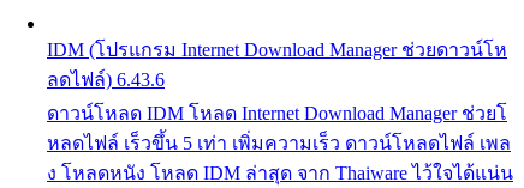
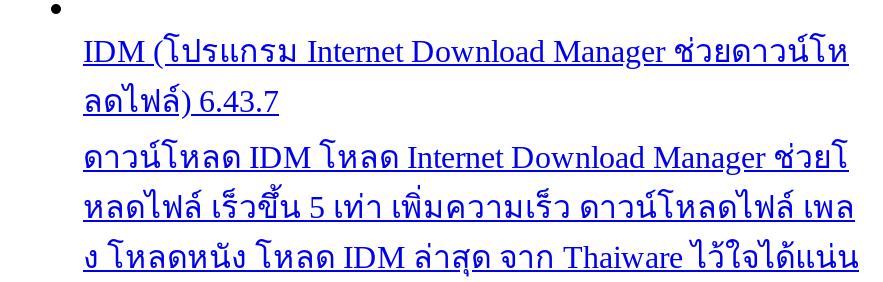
[47,69,165,90] ลดไฟล์) 6.43.6 -> [83,84,279,118] ลดไฟล์) 6.43.7

